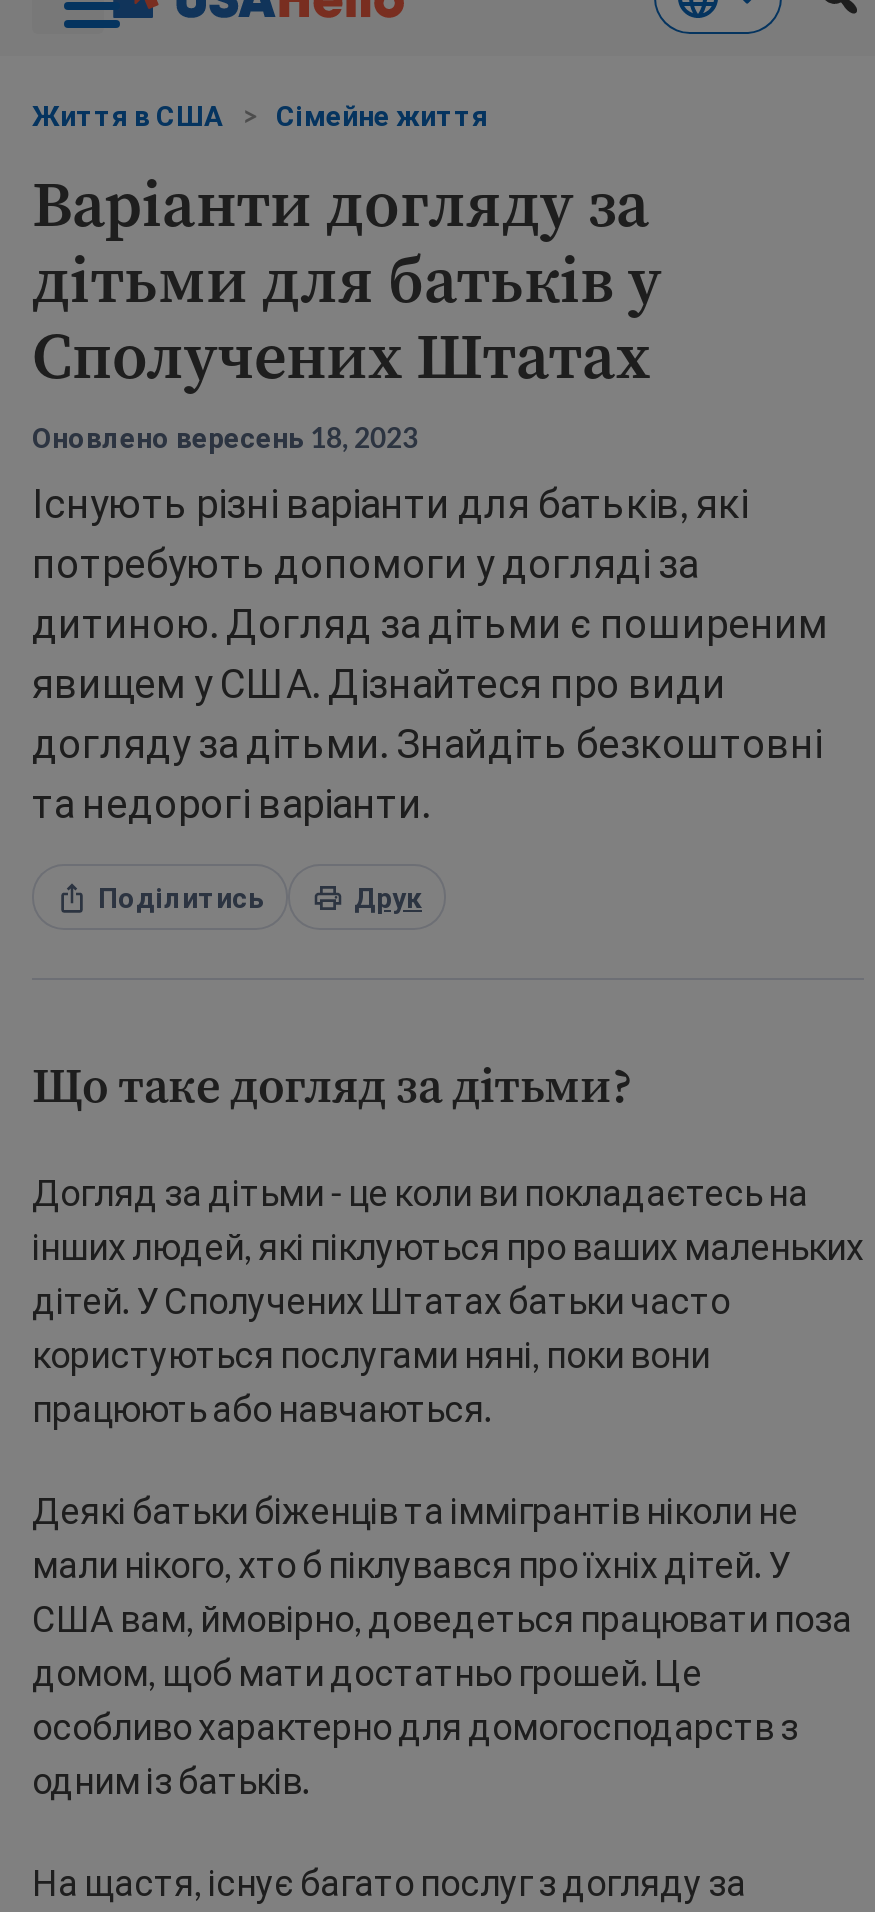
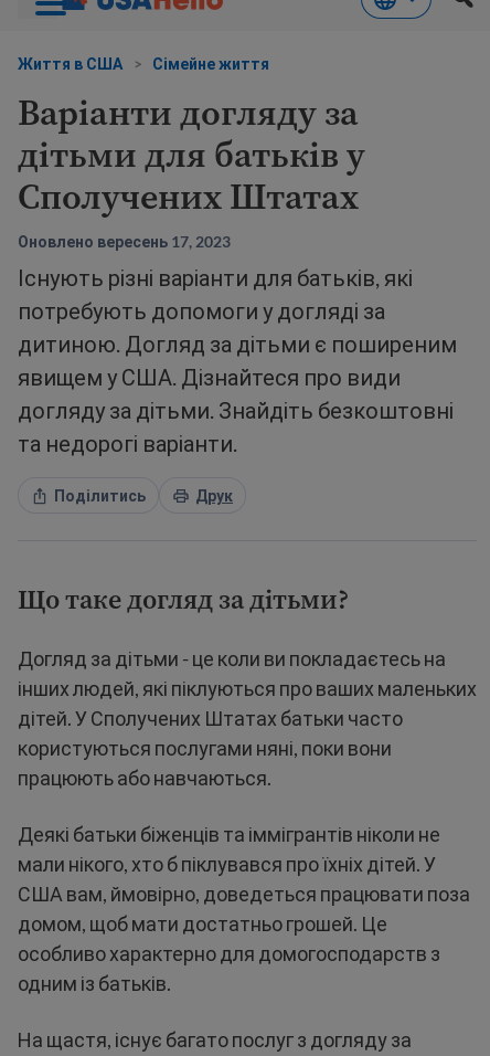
[32,420,418,454] Оновлено вересень 18, 2023 -> [18,232,231,251] Оновлено вересень 17, 2023

